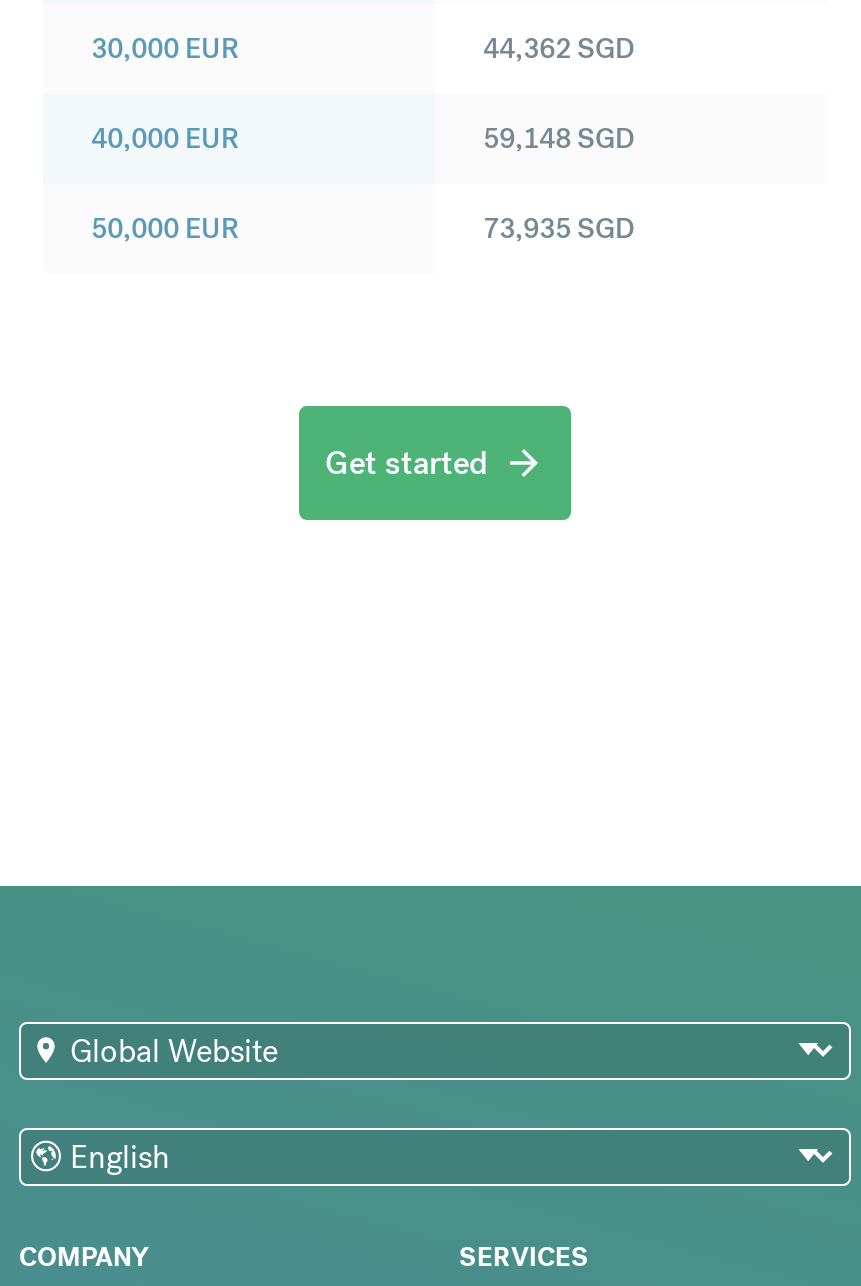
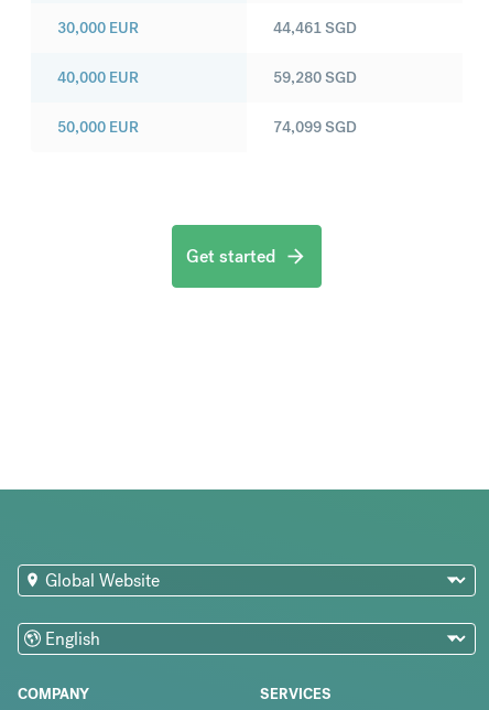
[483,30,635,66] 44,362 SGD -> [273,18,357,38] 44,461 SGD
[483,120,635,156] 59,148 SGD -> [273,67,357,87] 59,280 SGD
[483,210,635,246] 73,935 SGD -> [273,117,357,137] 74,099 SGD

